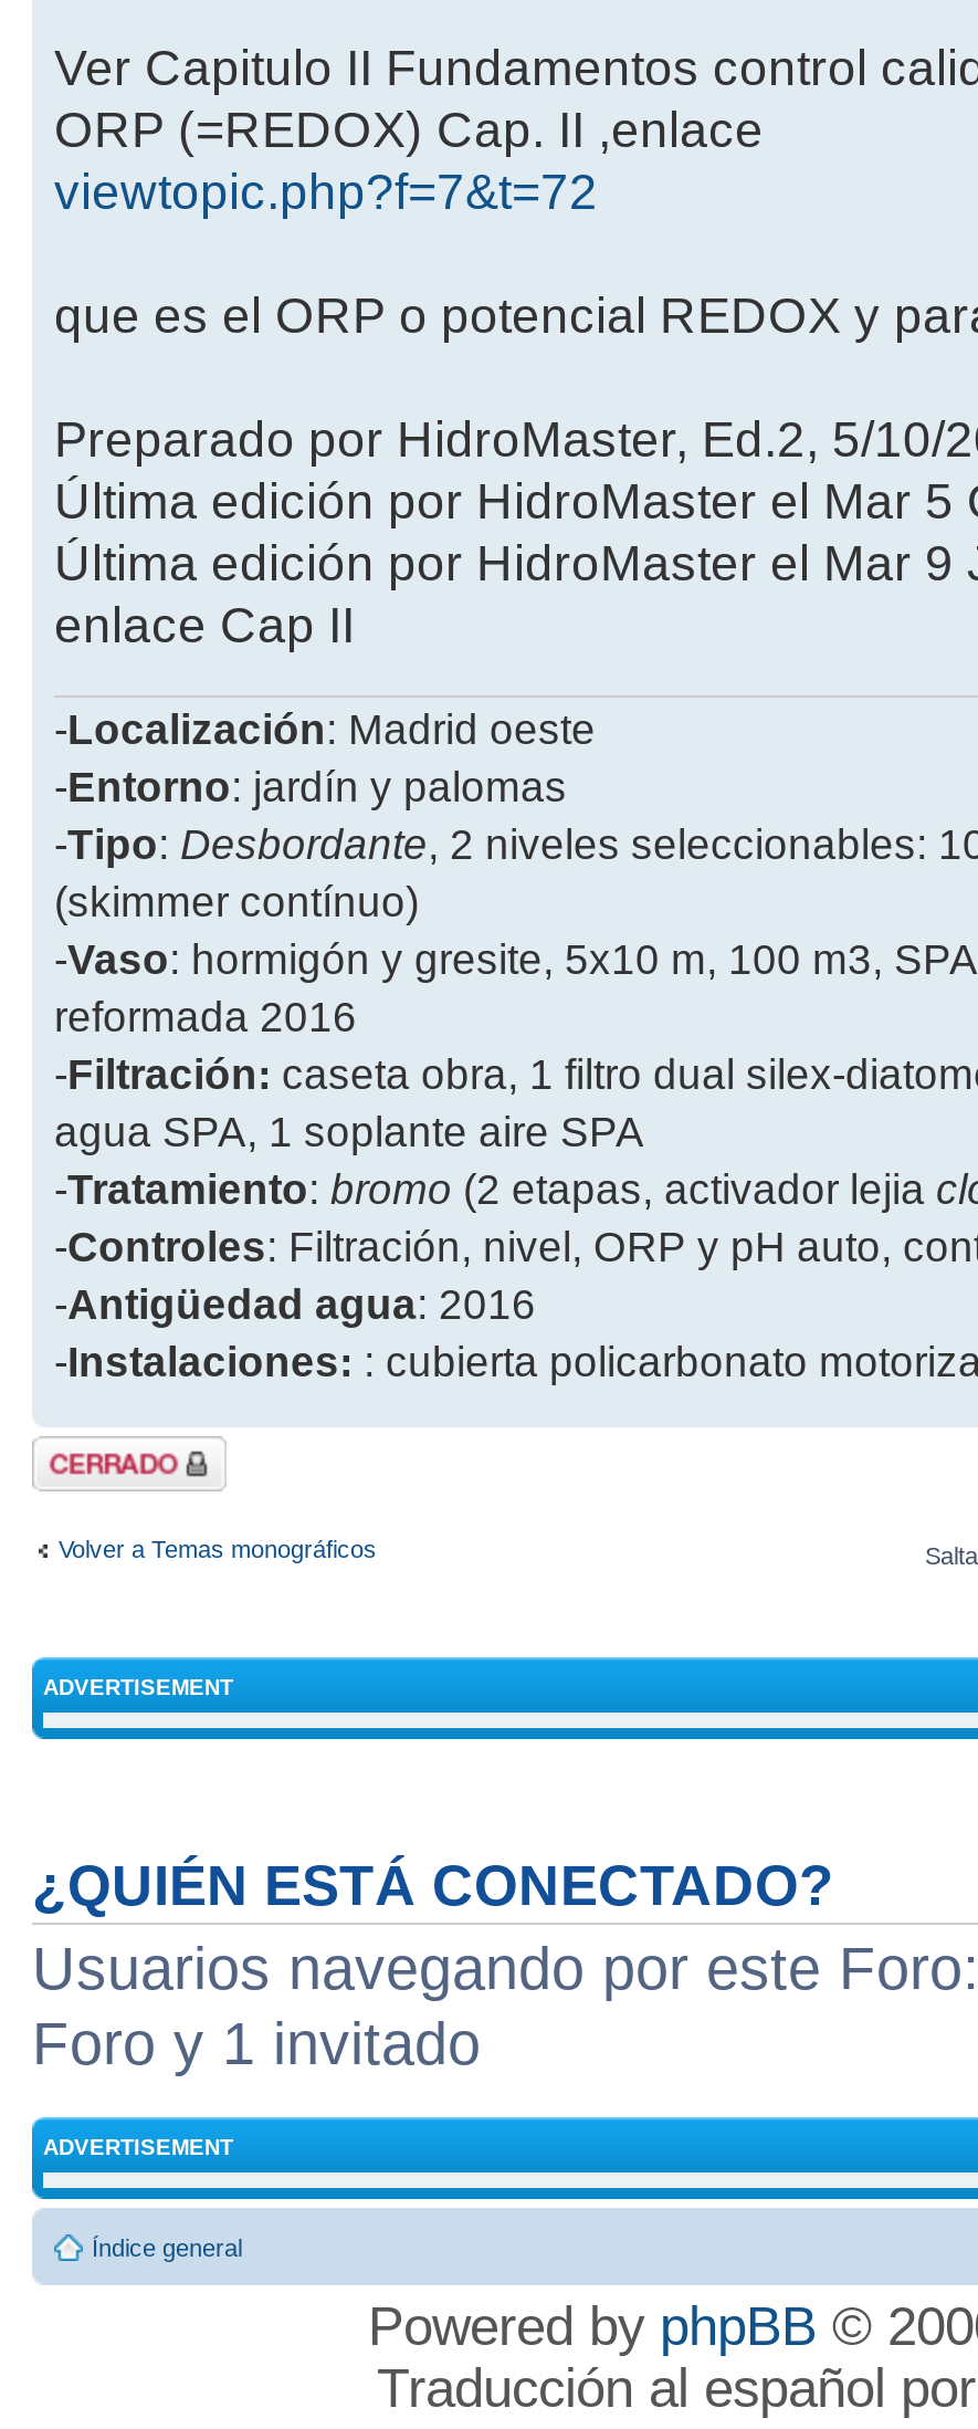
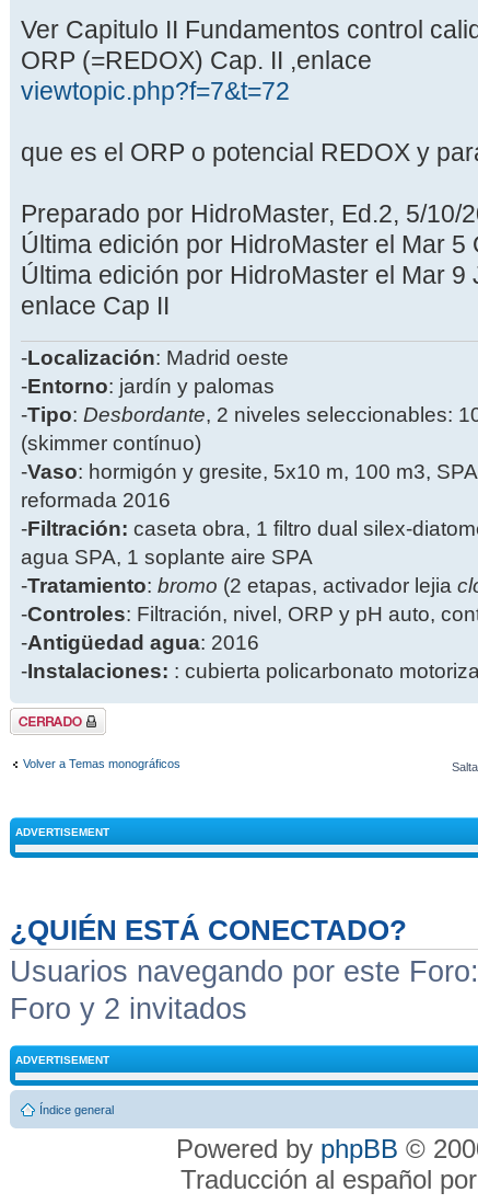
[32,2011,481,2077] Foro y 1 invitado -> [10,992,247,1025] Foro y 2 invitados

